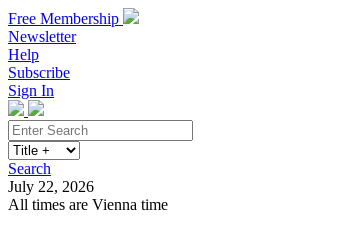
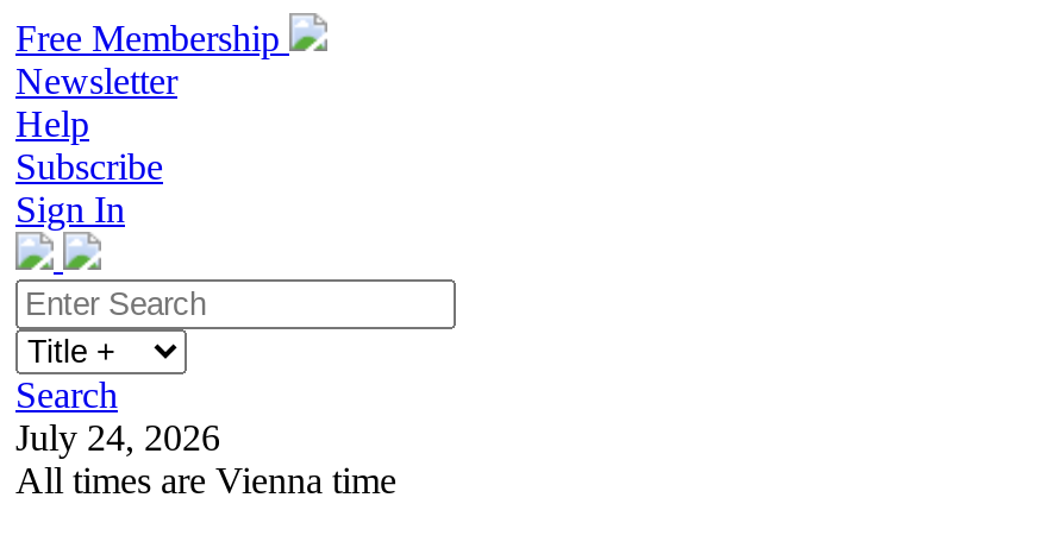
[8,178,94,195] July 22, 2026 -> [15,417,220,458] July 24, 2026

